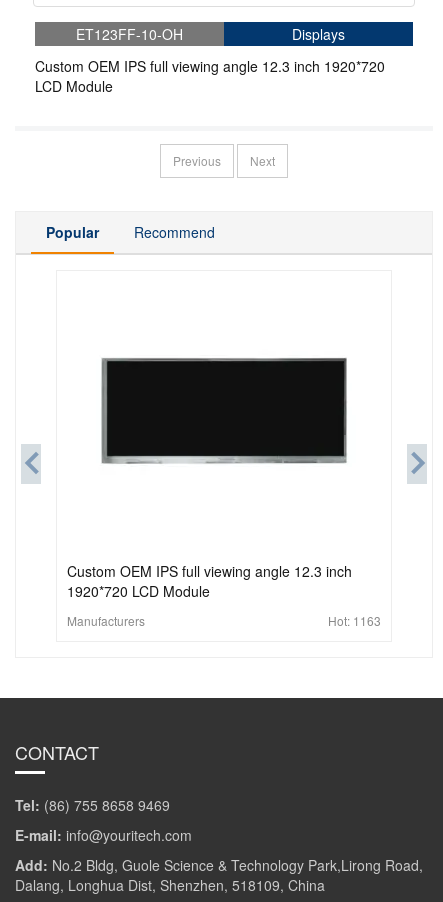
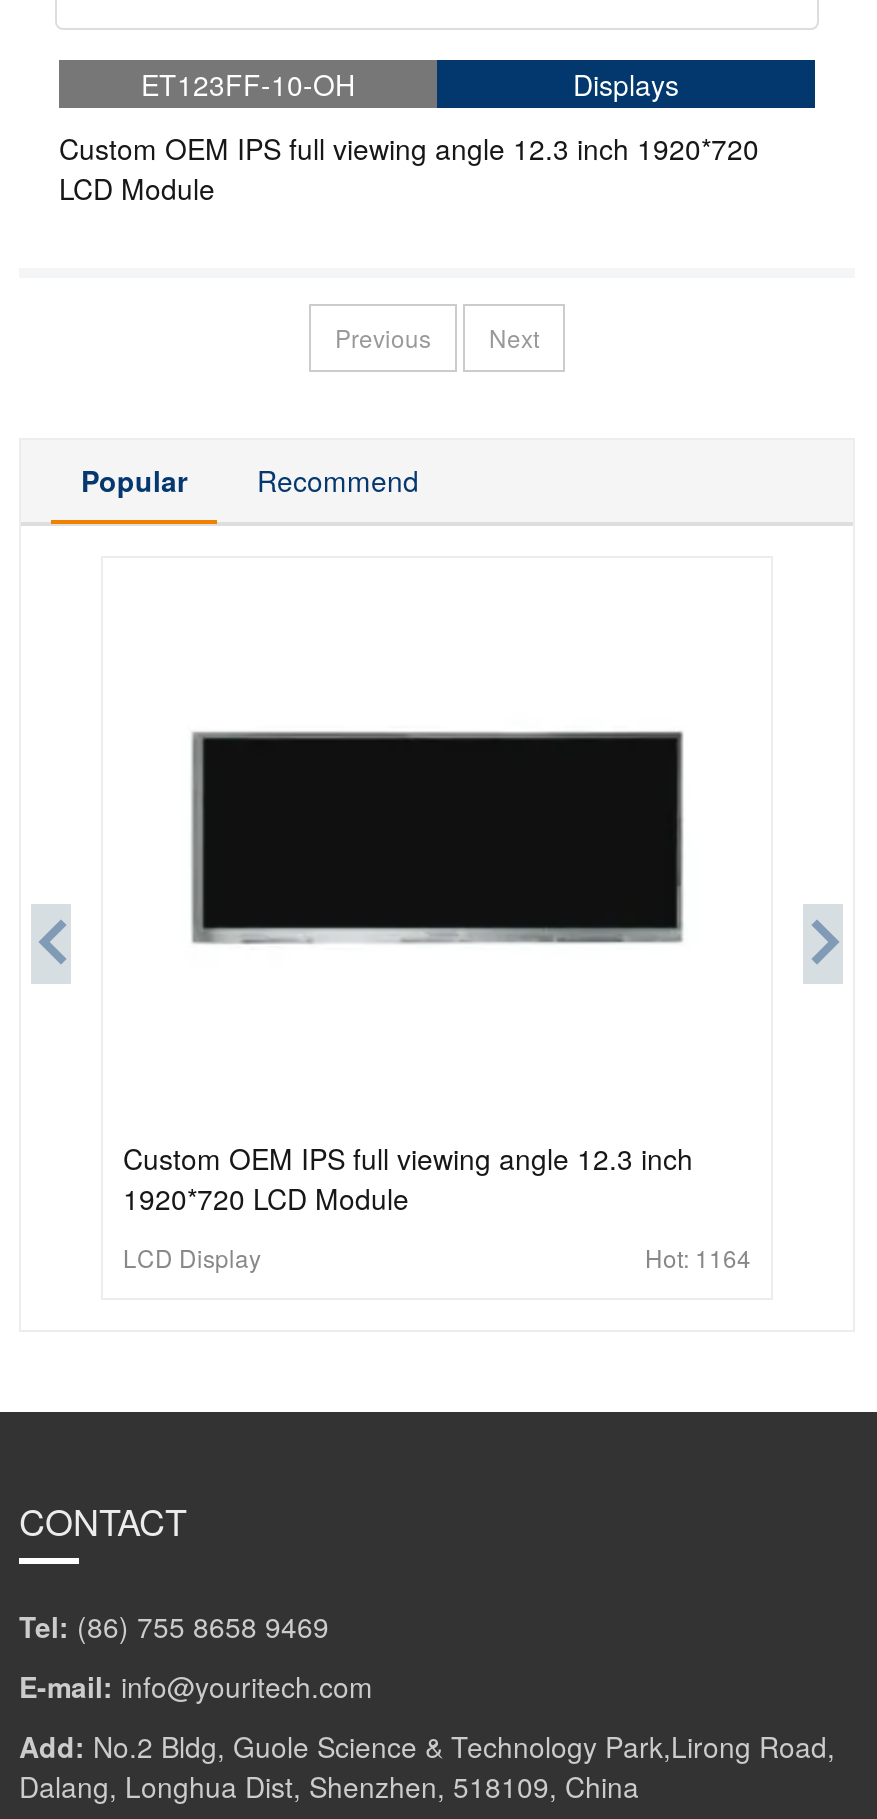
[67,612,381,629] Manufacturers | Hot: 1163 -> [123,1241,751,1275] LCD Display | Hot: 1164

